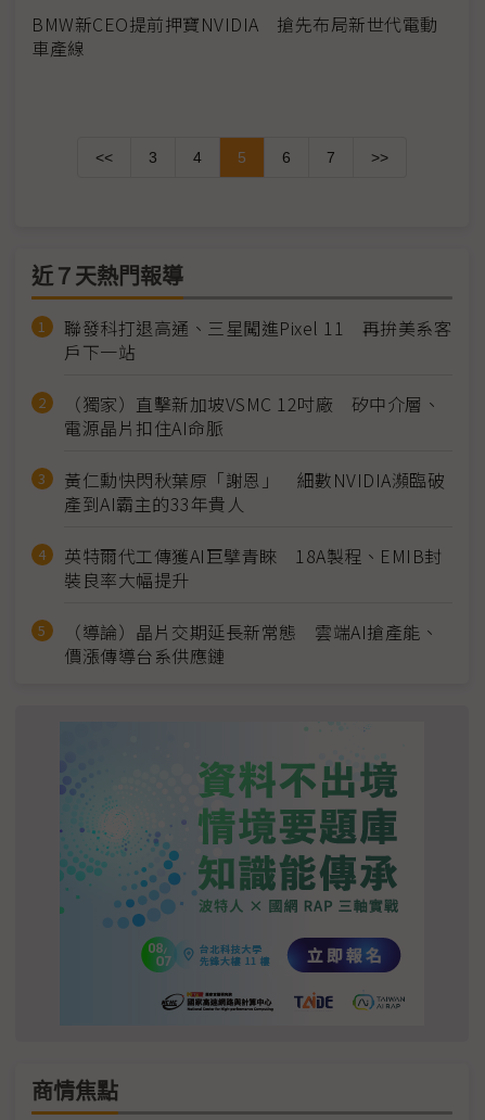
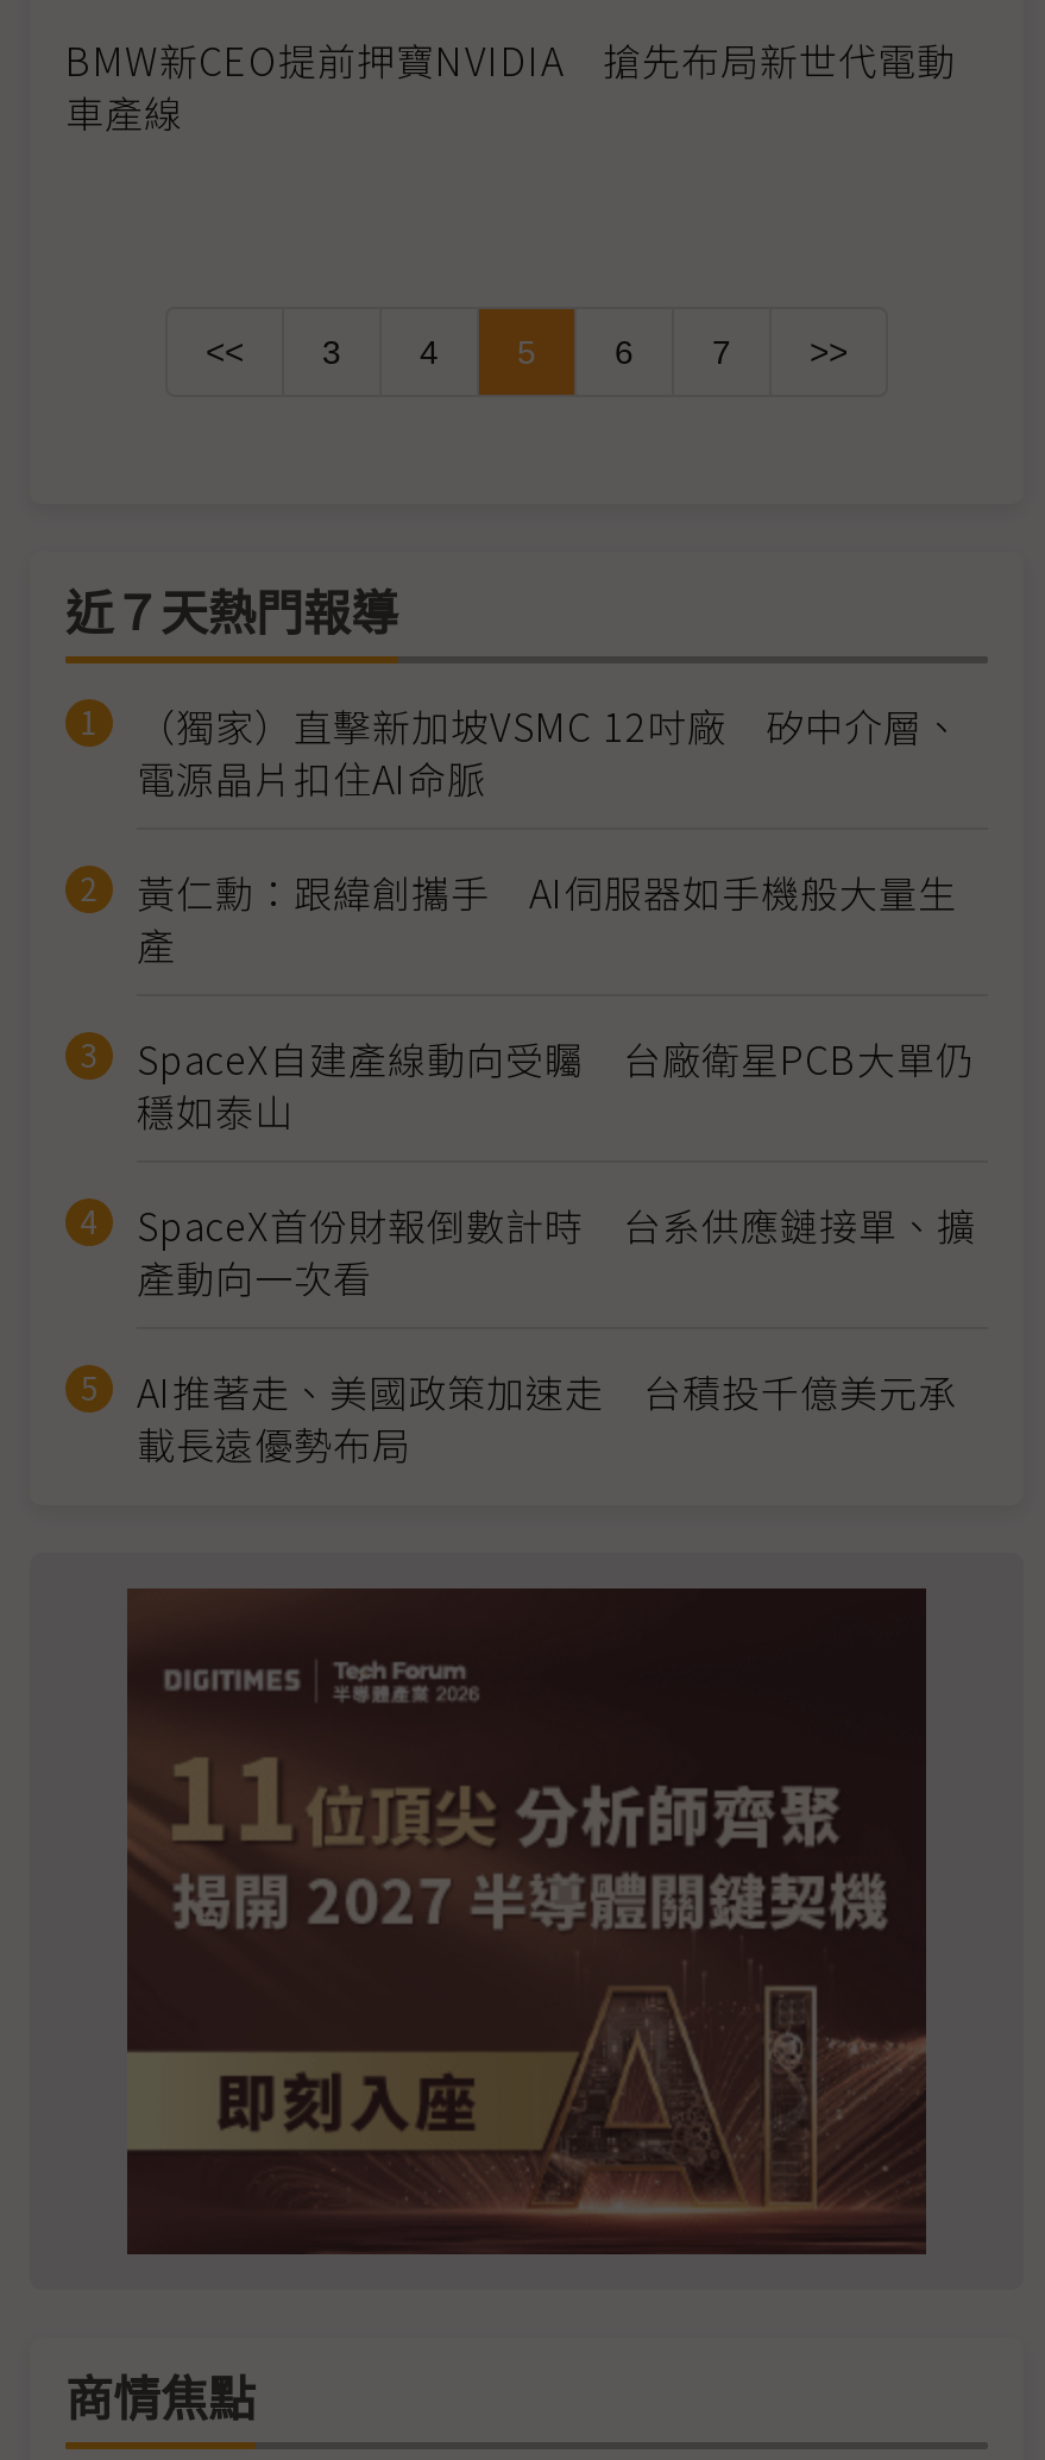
[64,315,451,365] 聯發科打退高通、三星闖進Pixel 11 再拚美系客 | 戶下一站 -> none
moved [64,391,441,441] -> [137,697,962,806]: （獨家）直擊新加坡VSMC 12吋廠 矽中介層、 | 電源晶片扣住AI命脈
[64,467,445,668] 黃仁勳快閃秋葉原「謝恩」 細數NVIDIA瀕臨破 | 產到AI霸主的33年貴人 | 英特爾代工傳獲AI巨擘青睞 18A製程、EMIB封 | 裝良率大幅提升 | （導論）晶片交期延長新常態 雲端AI搶產能、 | 價漲傳導台系供應鏈 -> [137,863,976,1472] 黃仁勳：跟緯創攜手 AI伺服器如手機般大量生 | 產 | SpaceX自建產線動向受矚 台廠衛星PCB大單仍 | 穩如泰山 | SpaceX首份財報倒數計時 台系供應鏈接單、擴 | 產動向一次看 | AI推著走、美國政策加速走 台積投千億美元承 | 載長遠優勢布局
[59,728,424,1026] [image] -> [125,1586,928,2257] [image]

